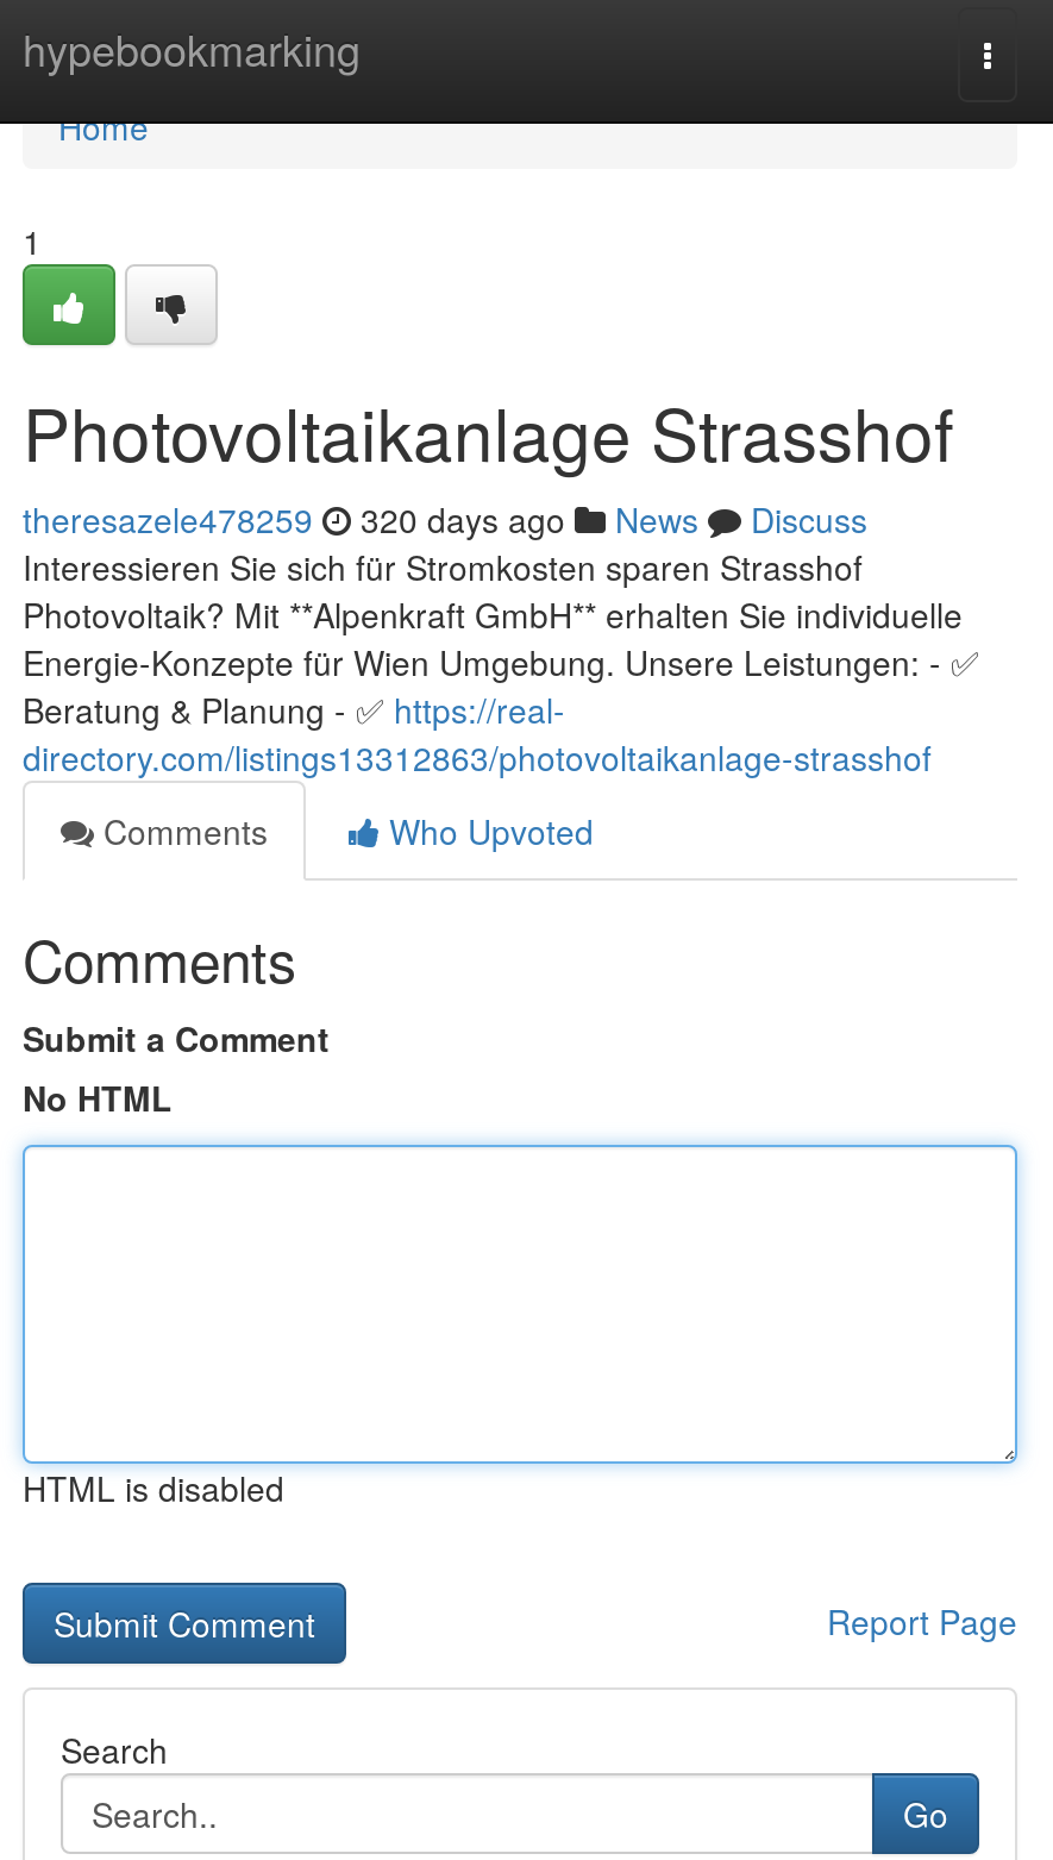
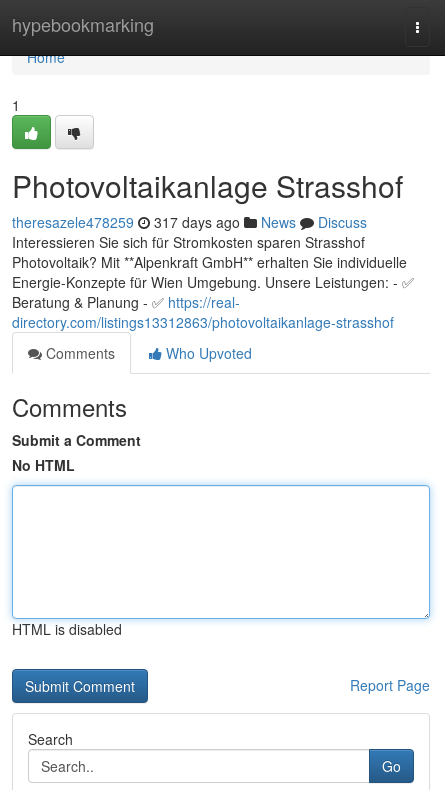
[23,495,867,543] theresazele478259 320 days ago News Discuss -> [12,212,367,232] theresazele478259 317 days ago News Discuss

